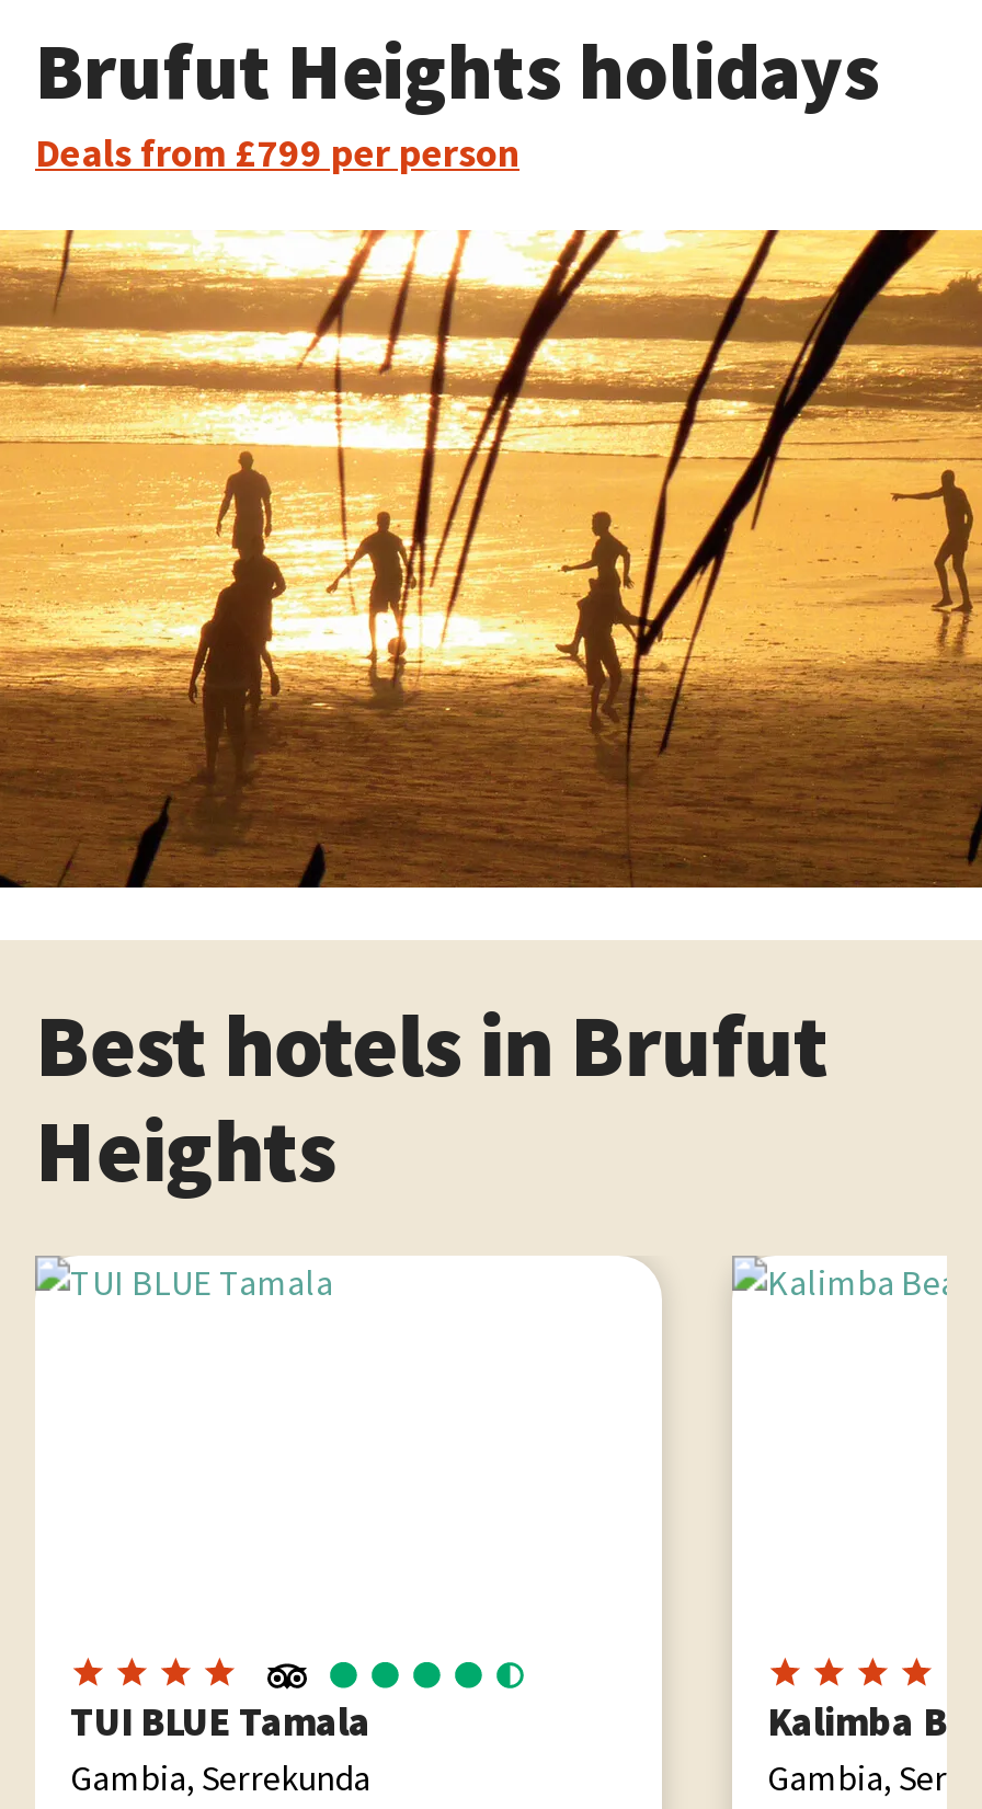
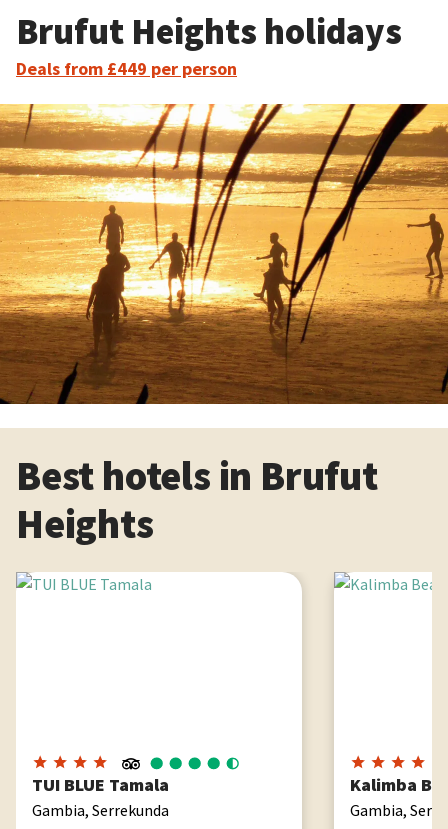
[35,127,519,178] Deals from £799 per person -> [16,57,237,80] Deals from £449 per person

